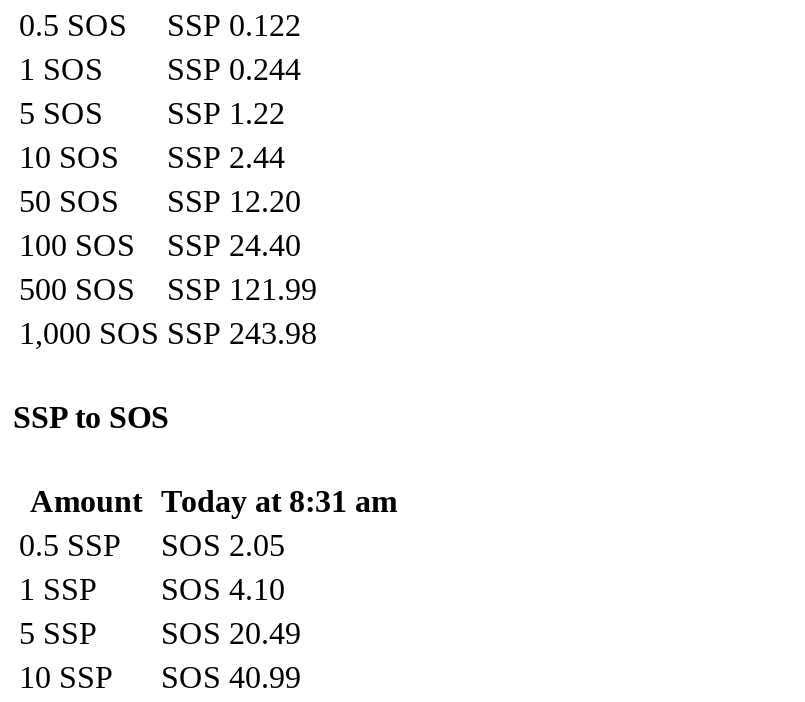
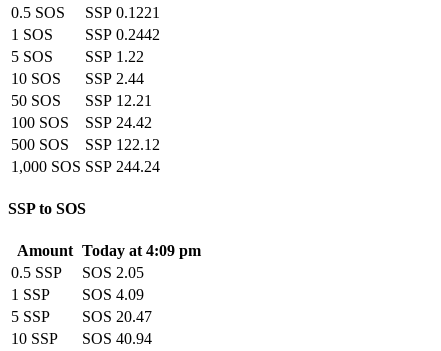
[19,7,301,41] 0.5 SOS SSP 0.122 -> [11,4,160,21] 0.5 SOS SSP 0.1221
[19,51,301,85] 1 SOS SSP 0.244 -> [11,26,160,43] 1 SOS SSP 0.2442
[19,183,301,217] 50 SOS SSP 12.20 -> [11,92,152,109] 50 SOS SSP 12.21
[19,227,301,261] 100 SOS SSP 24.40 -> [11,114,152,131] 100 SOS SSP 24.42
[19,271,317,305] 500 SOS SSP 121.99 -> [11,136,160,153] 500 SOS SSP 122.12
[19,315,317,349] 1,000 SOS SSP 243.98 -> [11,158,160,175] 1,000 SOS SSP 244.24
[30,484,397,518] Amount Today at 8:31 am -> [16,242,201,259] Amount Today at 4:09 pm
[19,572,285,606] 1 SSP SOS 4.10 -> [11,286,144,303] 1 SSP SOS 4.09
[19,616,301,650] 5 SSP SOS 20.49 -> [11,308,152,325] 5 SSP SOS 20.47
[19,660,301,694] 10 SSP SOS 40.99 -> [11,330,152,347] 10 SSP SOS 40.94

